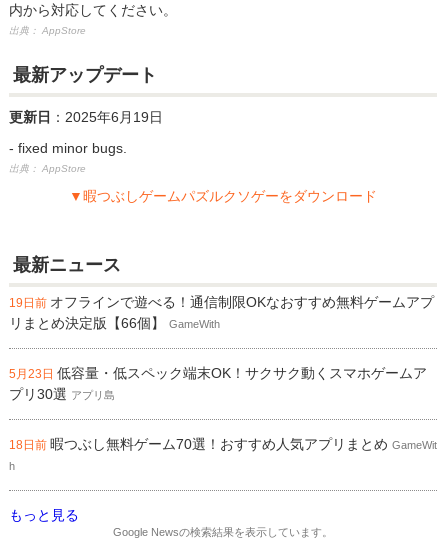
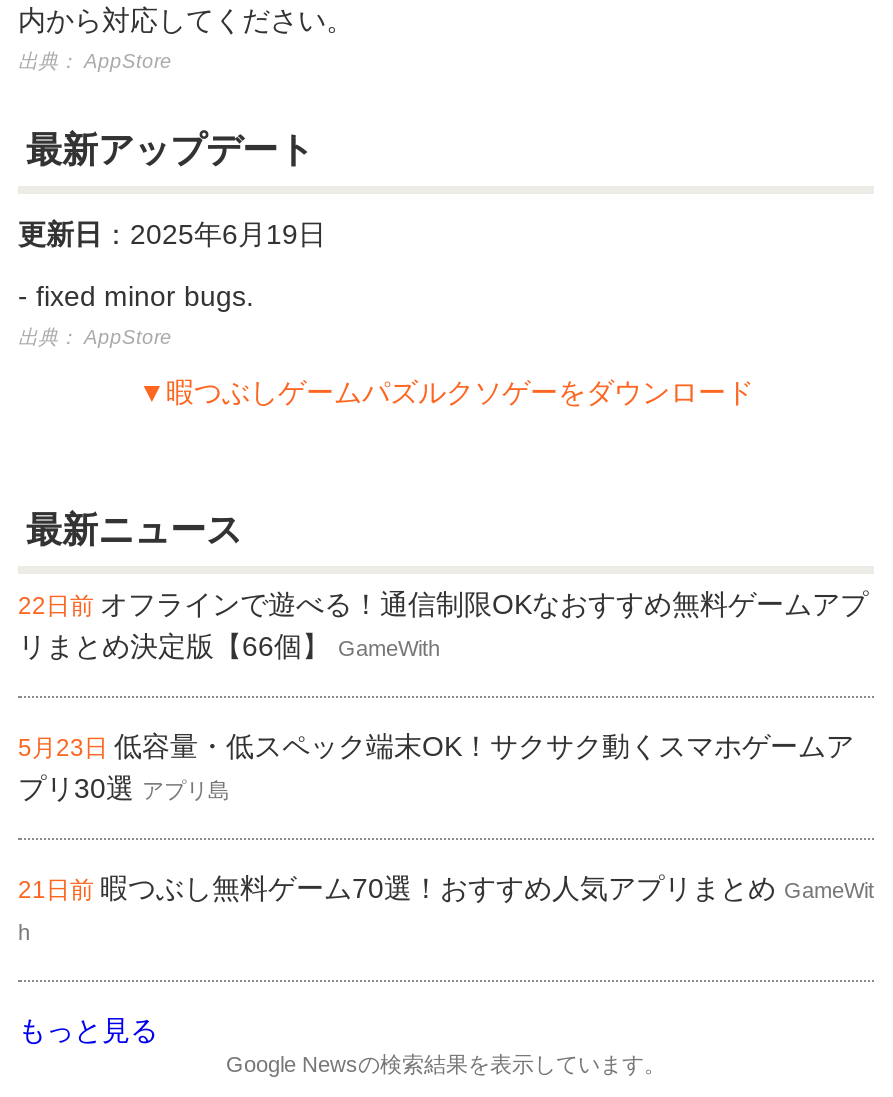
[9,294,434,310] 19日前オフラインで遊べる！通信制限OKなおすすめ無料ゲームアプ -> [18,588,868,620] 22日前オフラインで遊べる！通信制限OKなおすすめ無料ゲームアプ
[9,436,437,452] 18日前暇つぶし無料ゲーム70選！おすすめ人気アプリまとめGameWit -> [18,872,874,904] 21日前暇つぶし無料ゲーム70選！おすすめ人気アプリまとめGameWit

